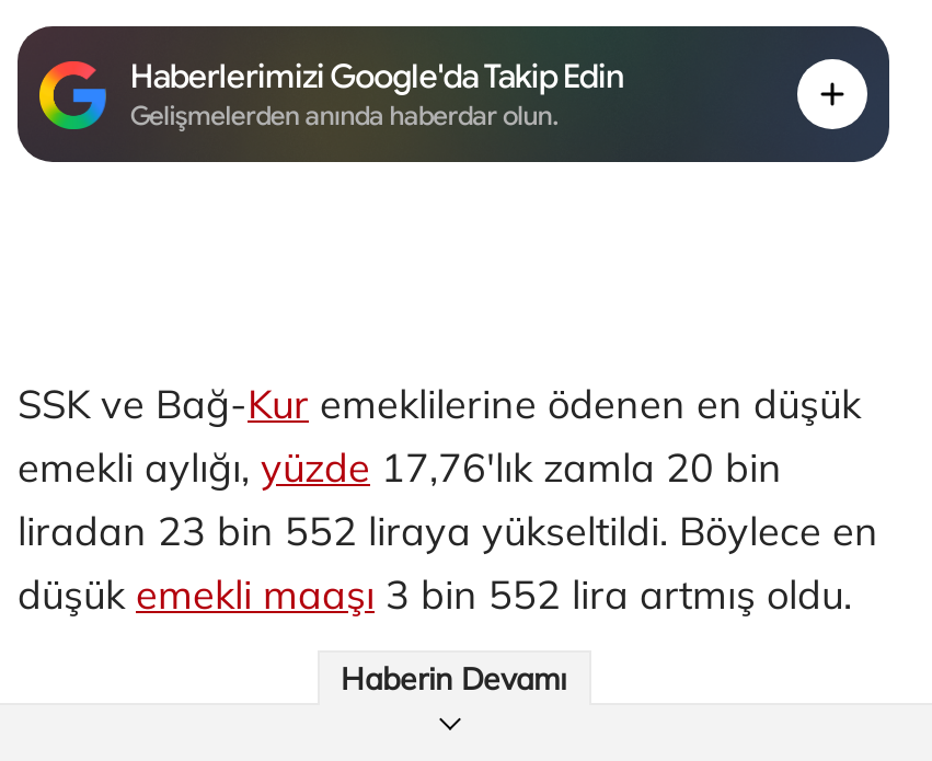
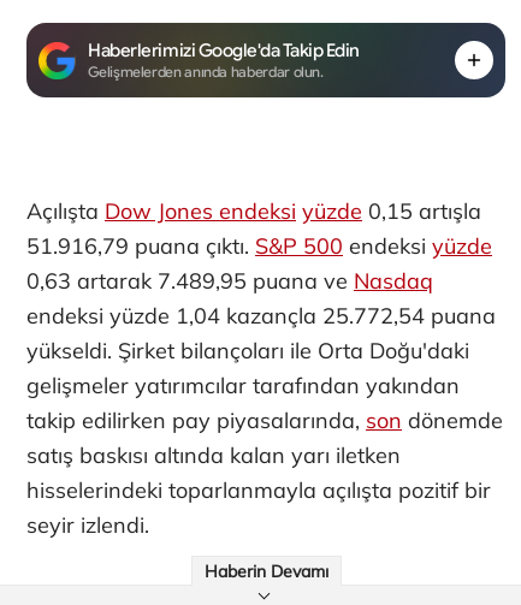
[18,380,878,621] SSK ve Bağ-Kur emeklilerine ödenen en düşük | emekli aylığı, yüzde 17,76'lık zamla 20 bin | liradan 23 bin 552 liraya yükseltildi. Böylece en | düşük emekli maaşı 3 bin 552 lira artmış oldu. -> [26,198,503,539] Açılışta Dow Jones endeksi yüzde 0,15 artışla | 51.916,79 puana çıktı. S&P 500 endeksi yüzde | 0,63 artarak 7.489,95 puana ve Nasdaq | endeksi yüzde 1,04 kazançla 25.772,54 puana | yükseldi. Şirket bilançoları ile Orta Doğu'daki | gelişmeler yatırımcılar tarafından yakından | takip edilirken pay piyasalarında, son dönemde | satış baskısı altında kalan yarı iletken | hisselerindeki toparlanmayla açılışta pozitif bir | seyir izlendi.

